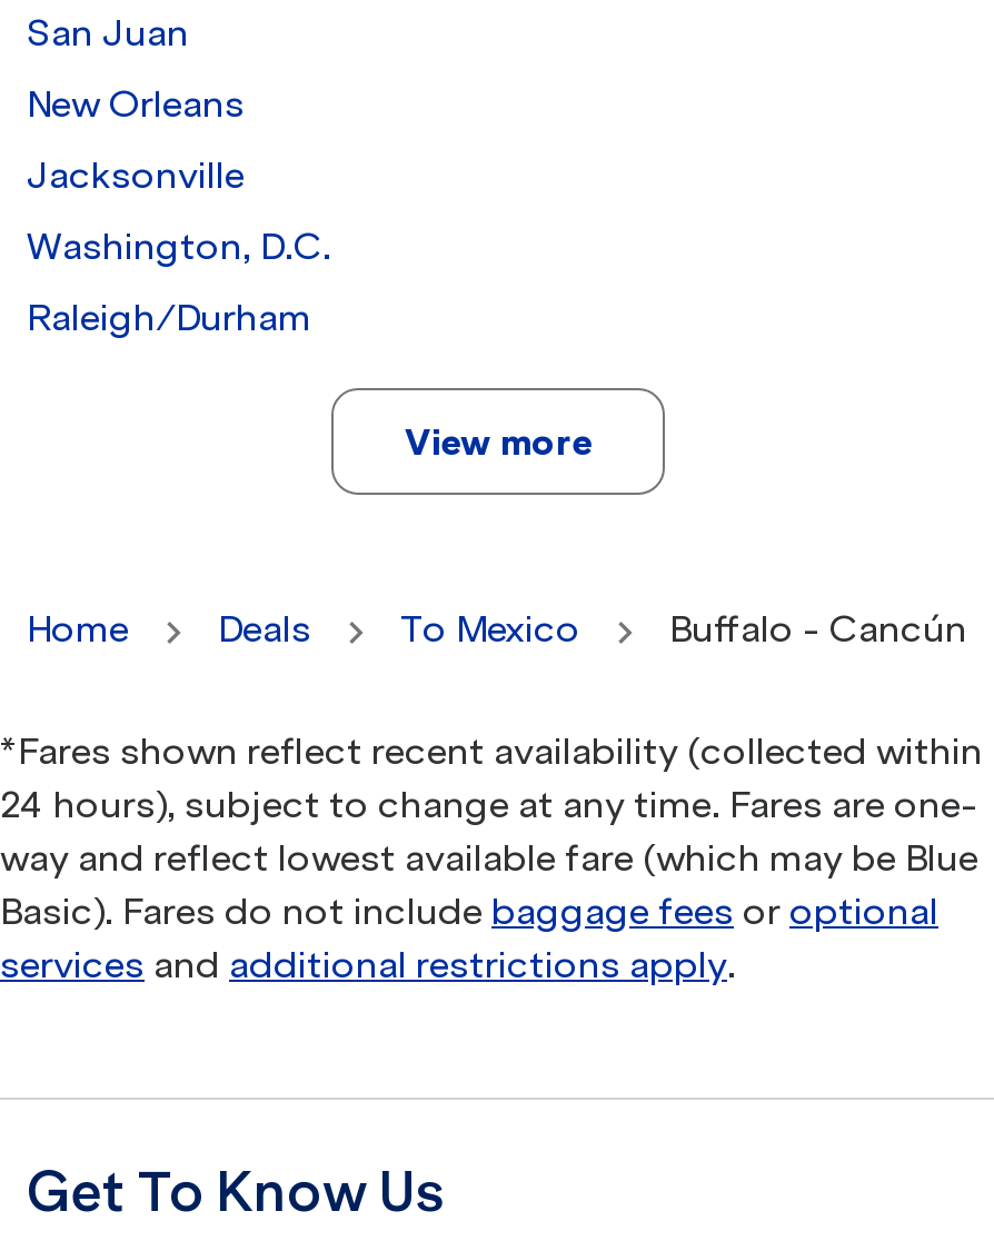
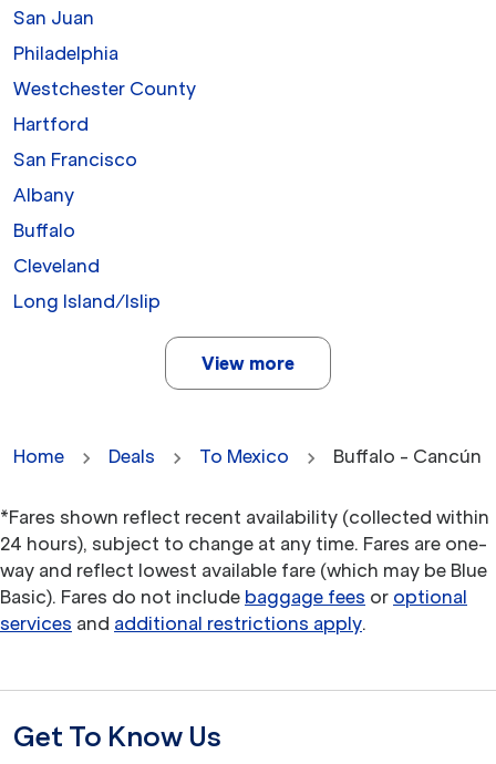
[27,81,331,339] New Orleans | Jacksonville | Washington, D.C. | Raleigh/Durham -> [13,42,196,312] Philadelphia | Westchester County | Hartford | San Francisco | Albany | Buffalo | Cleveland | Long Island/Islip

